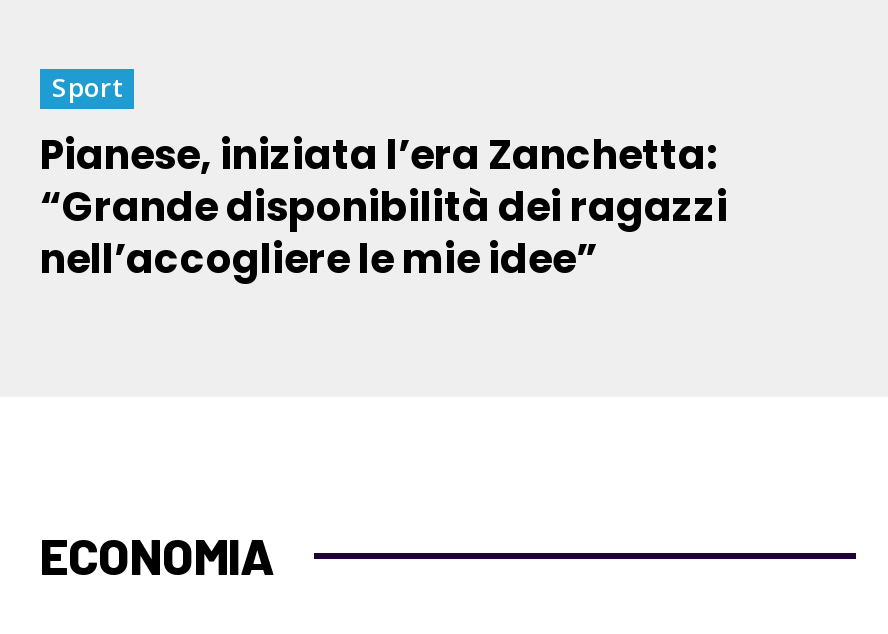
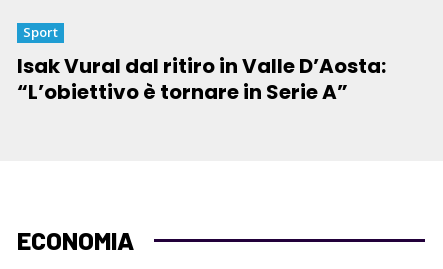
[40,128,728,288] Pianese, iniziata l’era Zanchetta: | “Grande disponibilità dei ragazzi | nell’accogliere le mie idee” -> [17,52,386,106] Isak Vural dal ritiro in Valle D’Aosta: | “L’obiettivo è tornare in Serie A”

